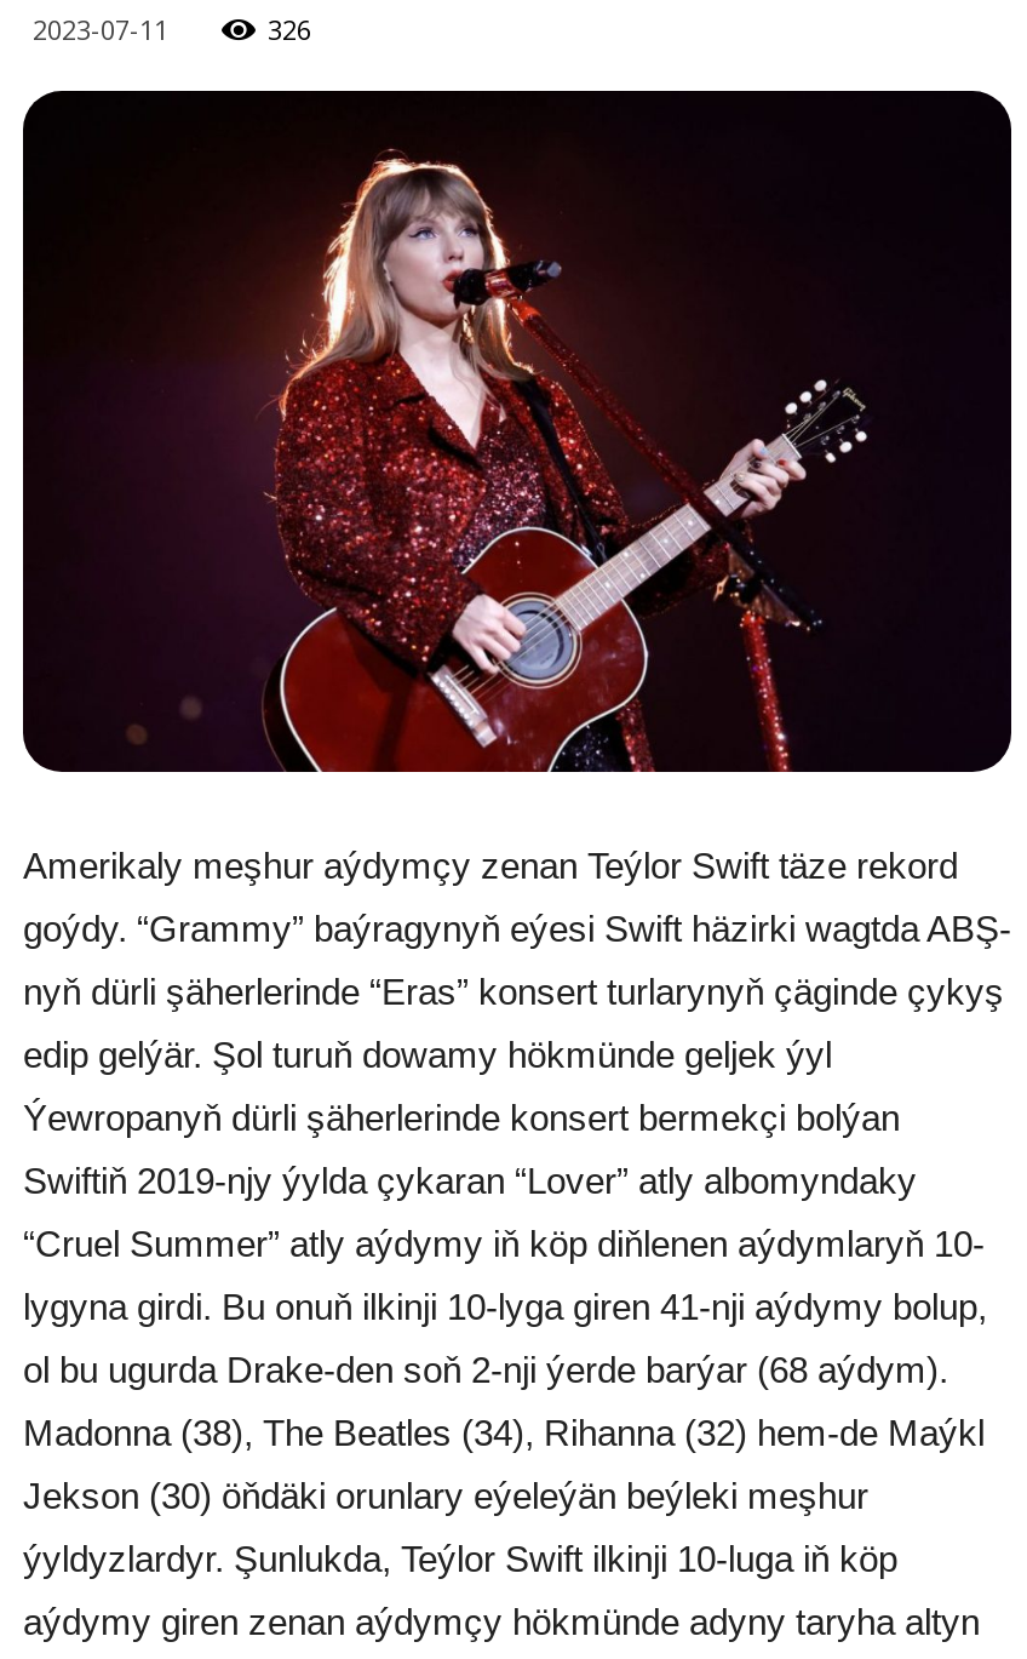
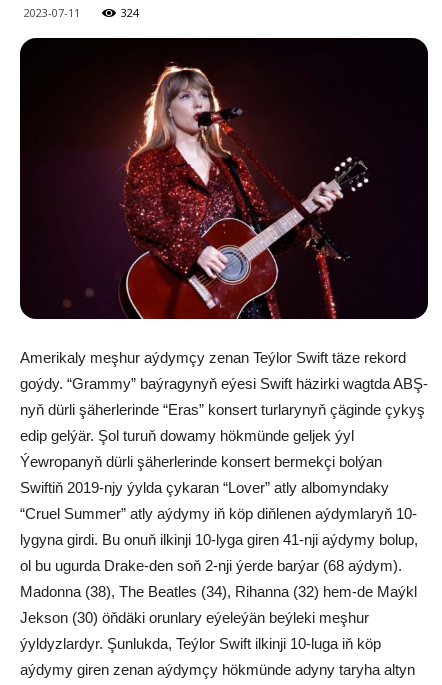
[268,11,311,47] 326 -> [121,5,139,20] 324

